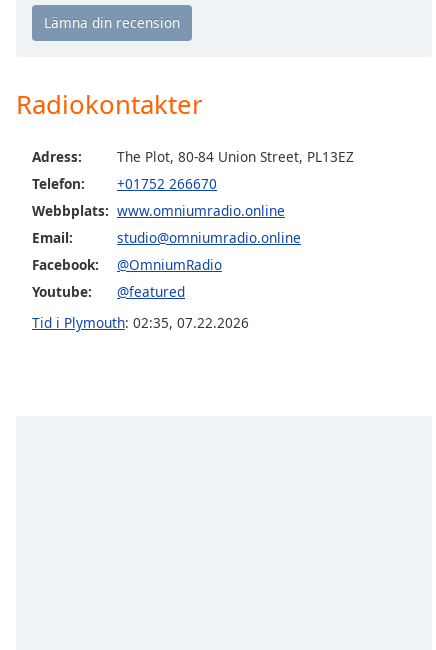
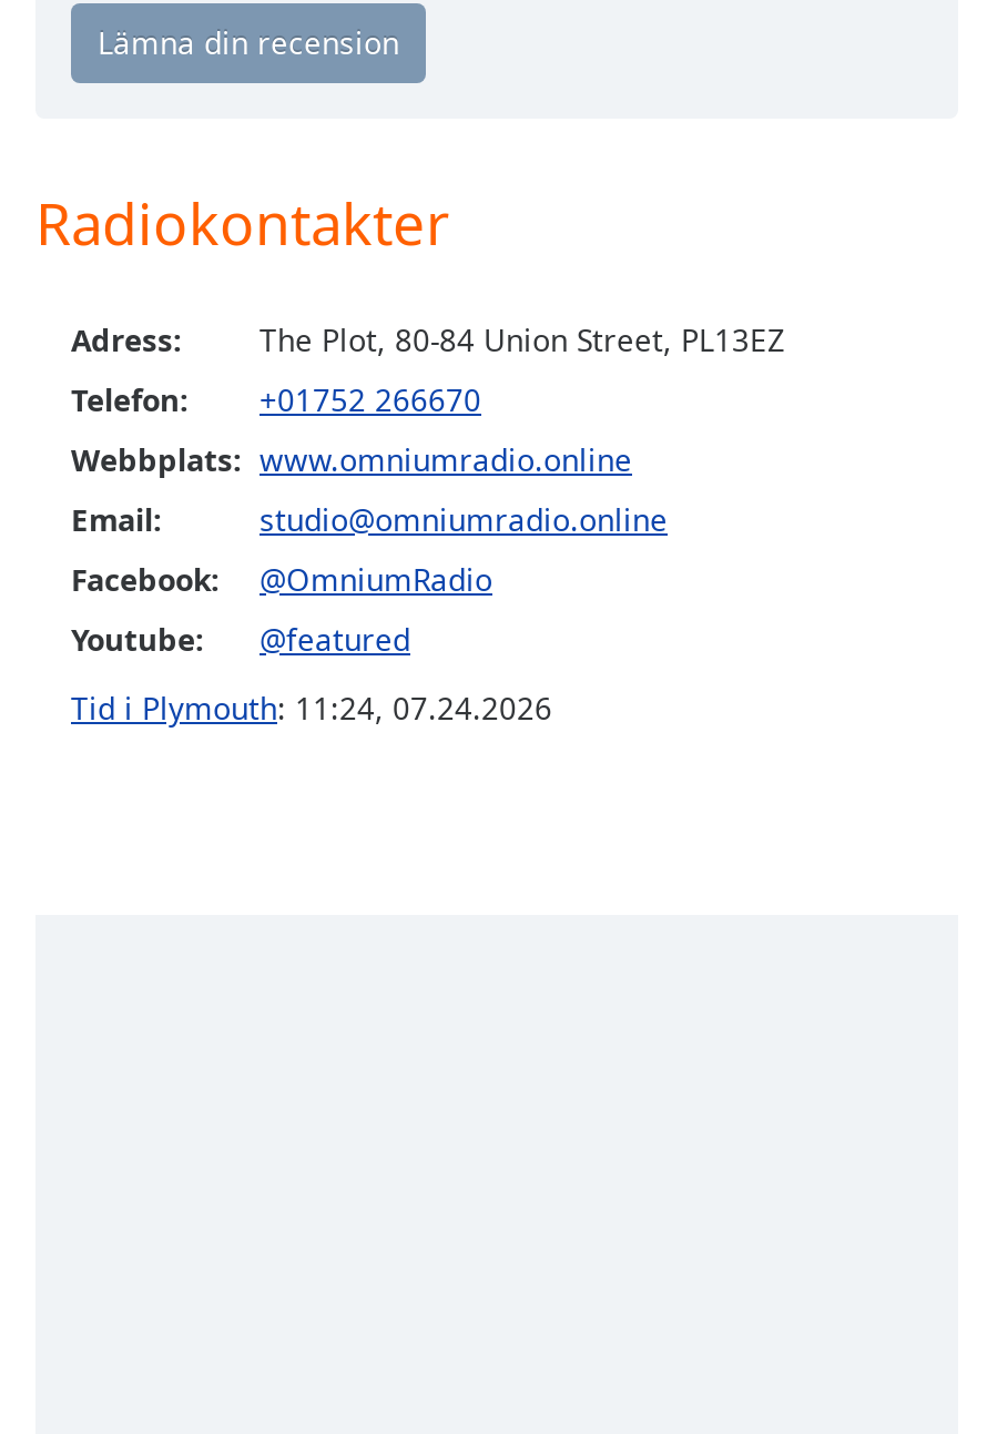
[32,313,249,332] Tid i Plymouth: 02:35, 07.22.2026 -> [71,686,552,728] Tid i Plymouth: 11:24, 07.24.2026

